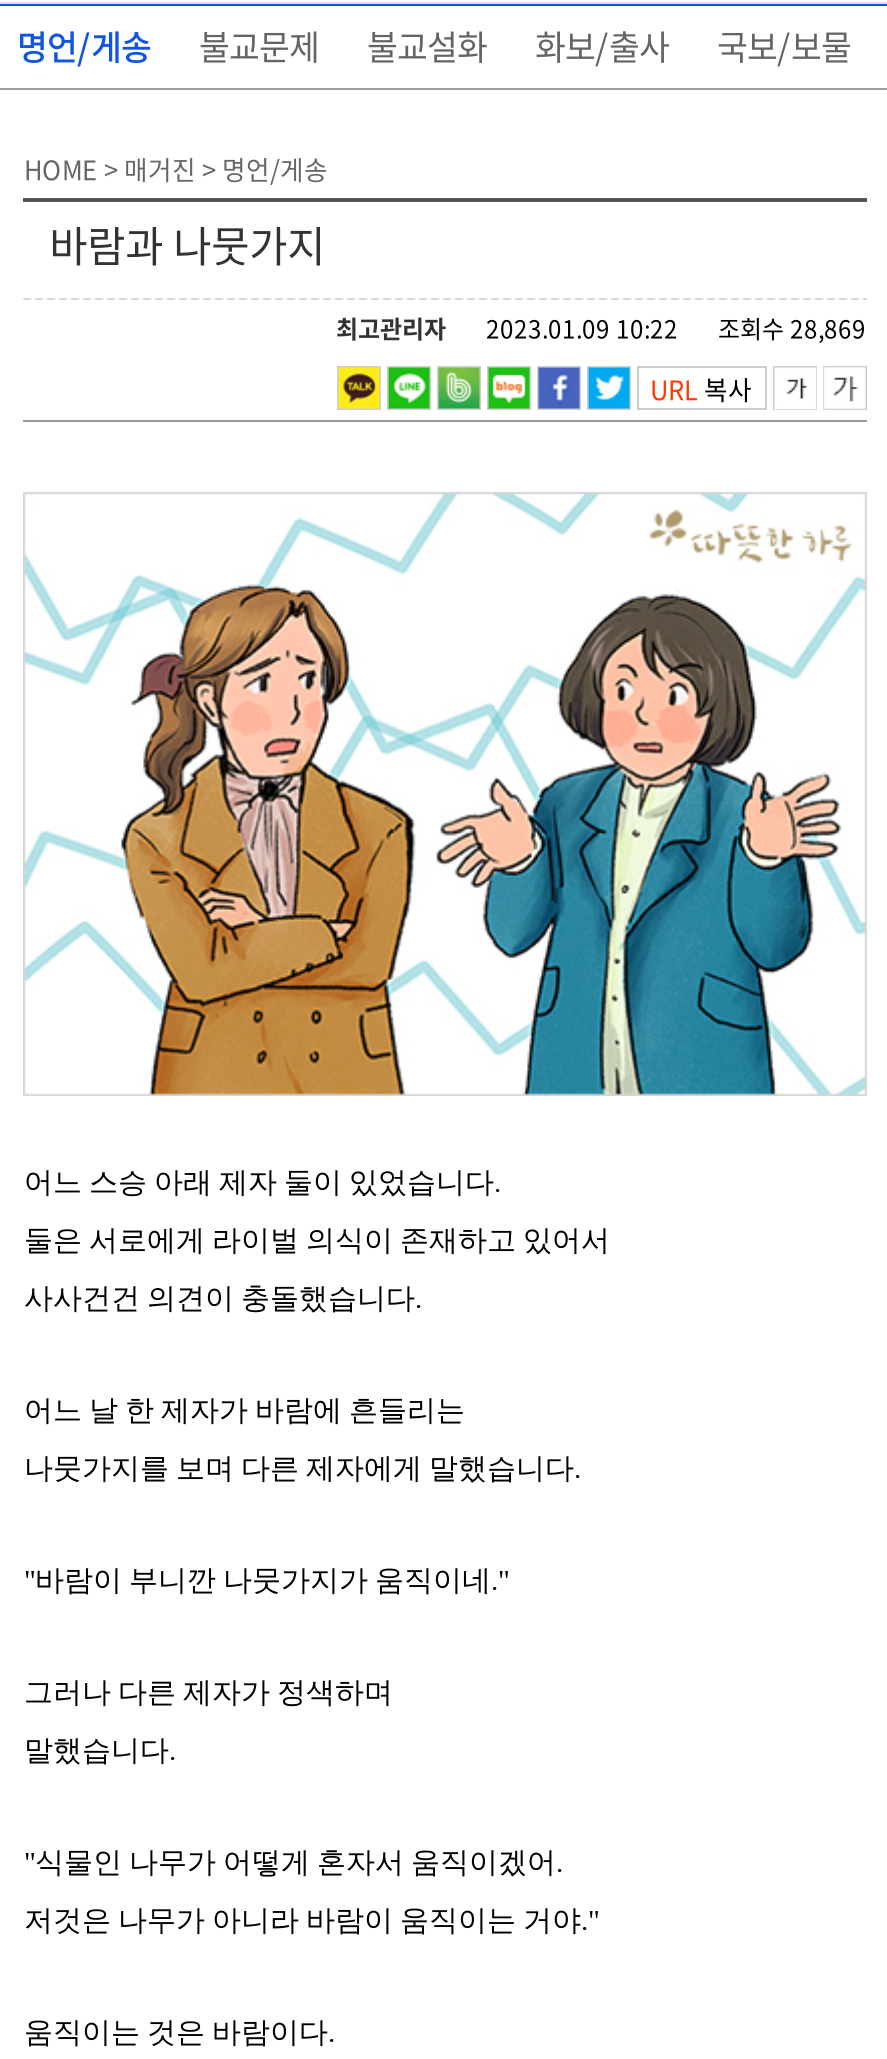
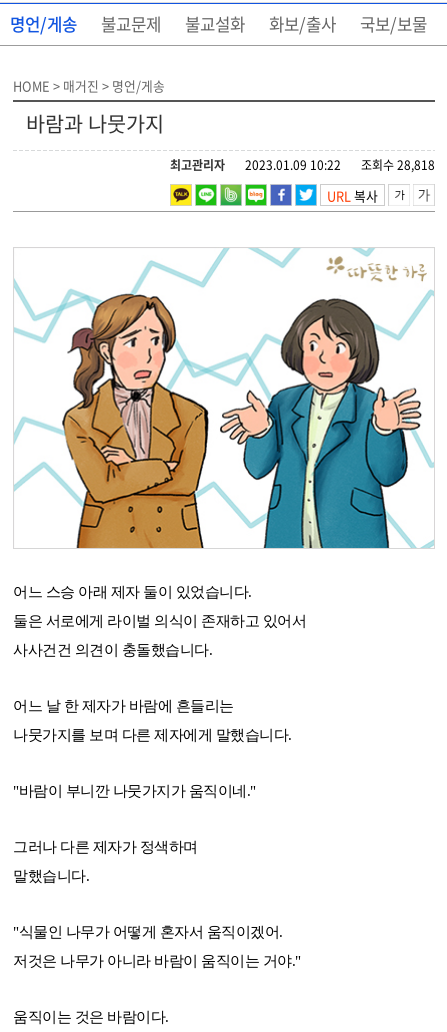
[336,310,866,346] 최고관리자 2023.01.09 10:22 조회수 28,869 -> [169,156,434,174] 최고관리자 2023.01.09 10:22 조회수 28,818

